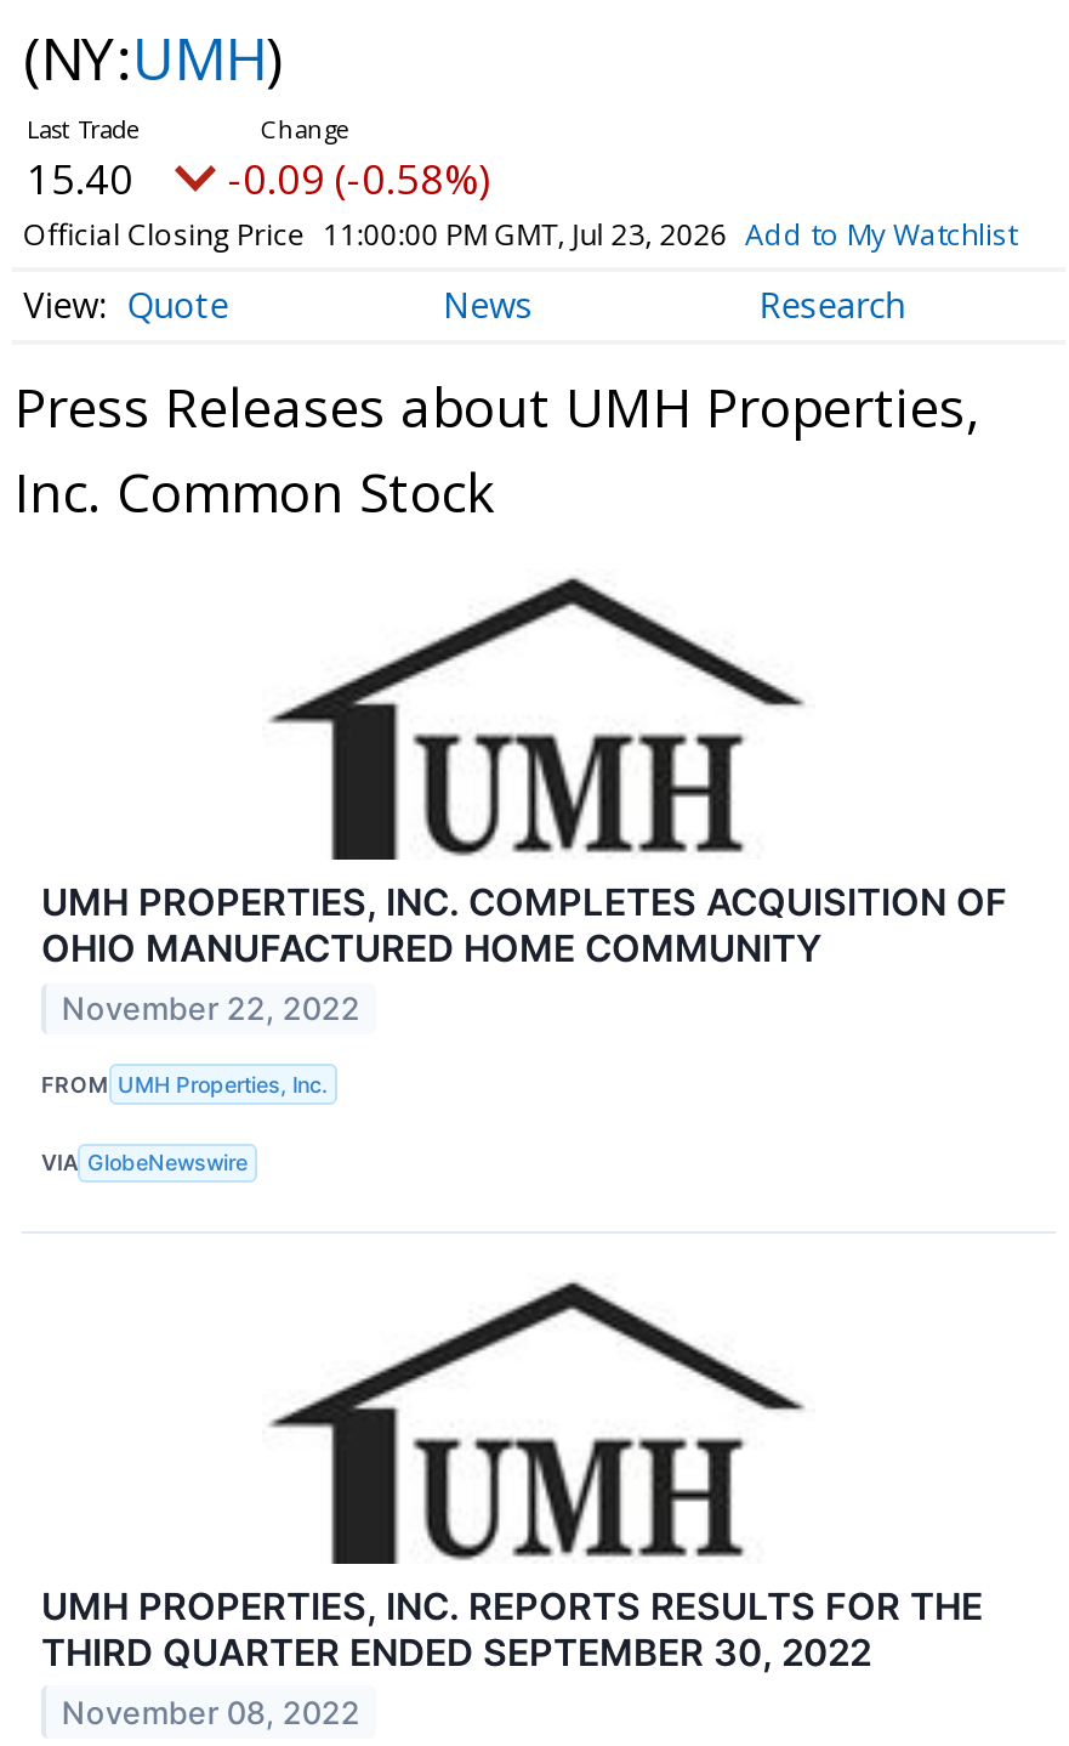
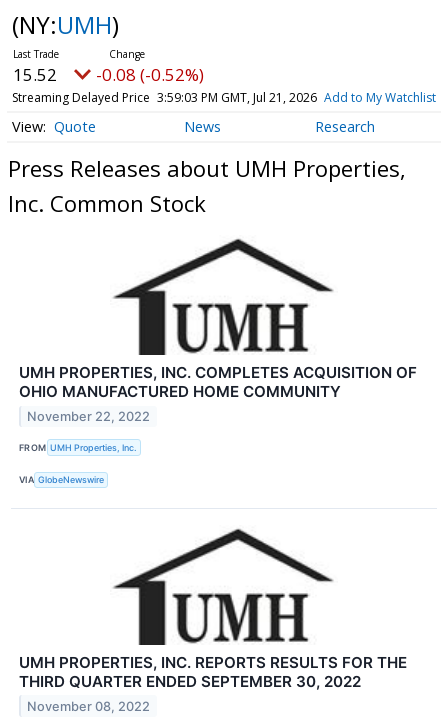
[27,151,133,206] 15.40 -> [13,63,57,86] 15.52
[228,151,490,206] -0.09 (-0.58%) -> [96,63,204,86] -0.08 (-0.52%)
[23,214,1017,255] Official Closing Price 11:00:00 PM GMT, Jul 23, 2026 Add to My Watchlist -> [12,89,436,106] Streaming Delayed Price 3:59:03 PM GMT, Jul 21, 2026 Add to My Watchlist

